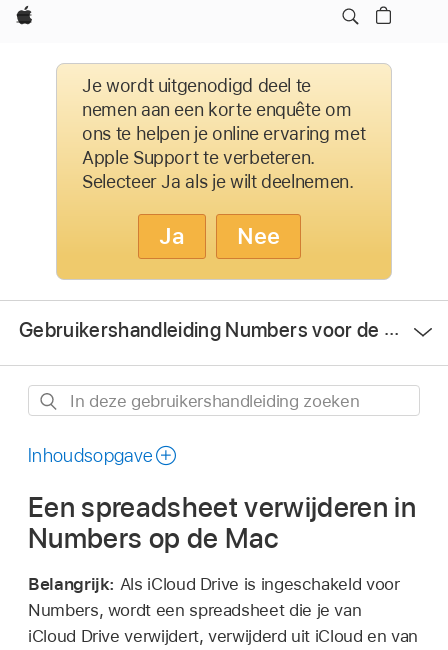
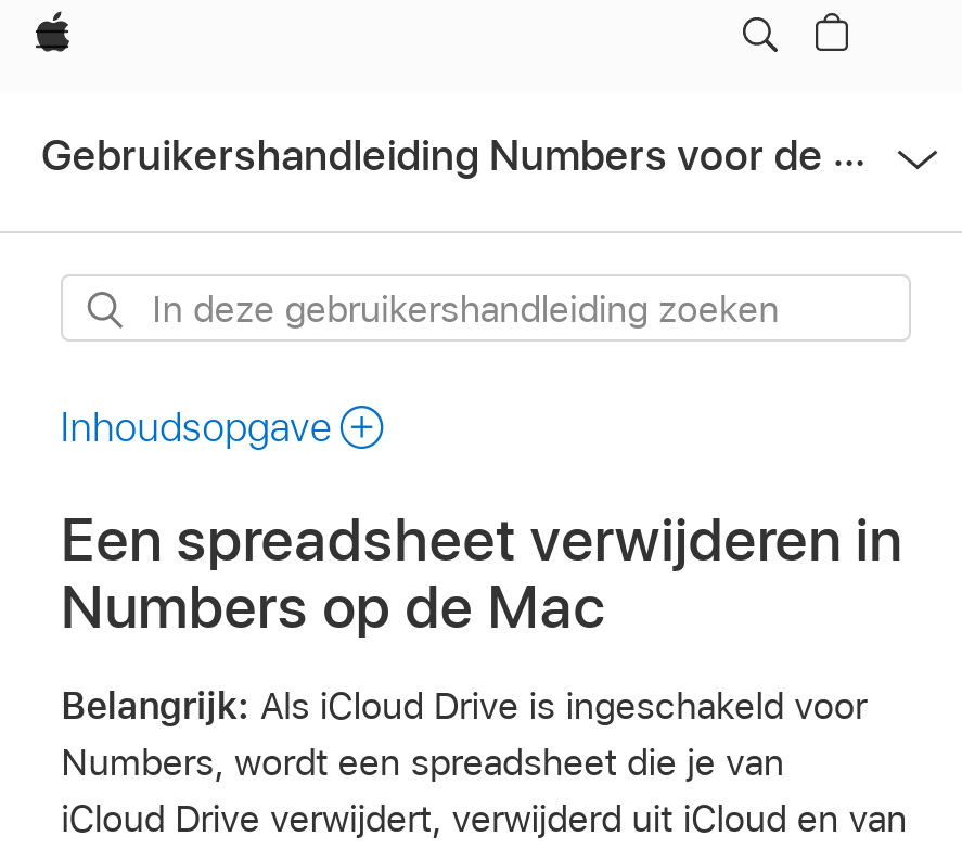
[56,63,392,280] [image] | Je wordt uitgenodigd deel te | nemen aan een korte enquête om | ons te helpen je online ervaring met | Apple Support te verbeteren. | Selecteer Ja als je wilt deelnemen. | Ja | Nee -> none

